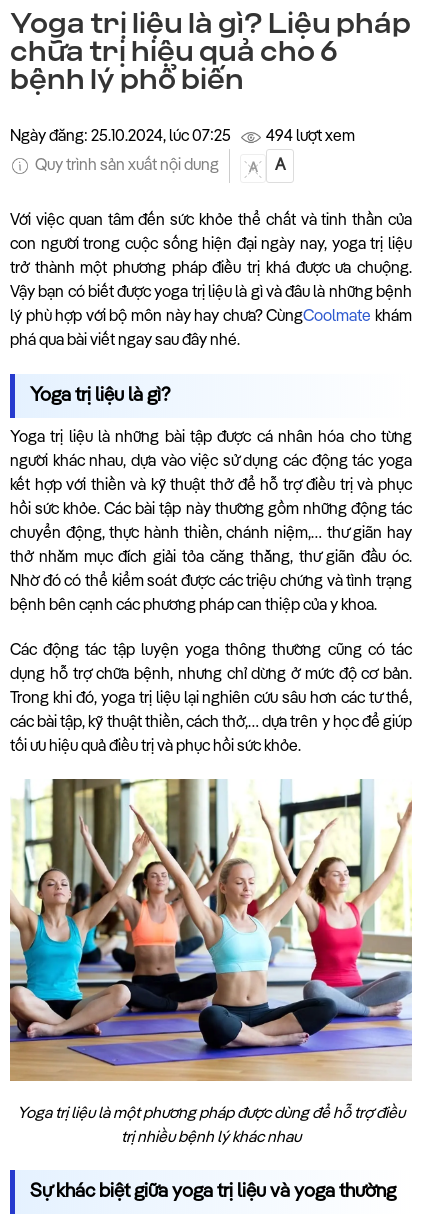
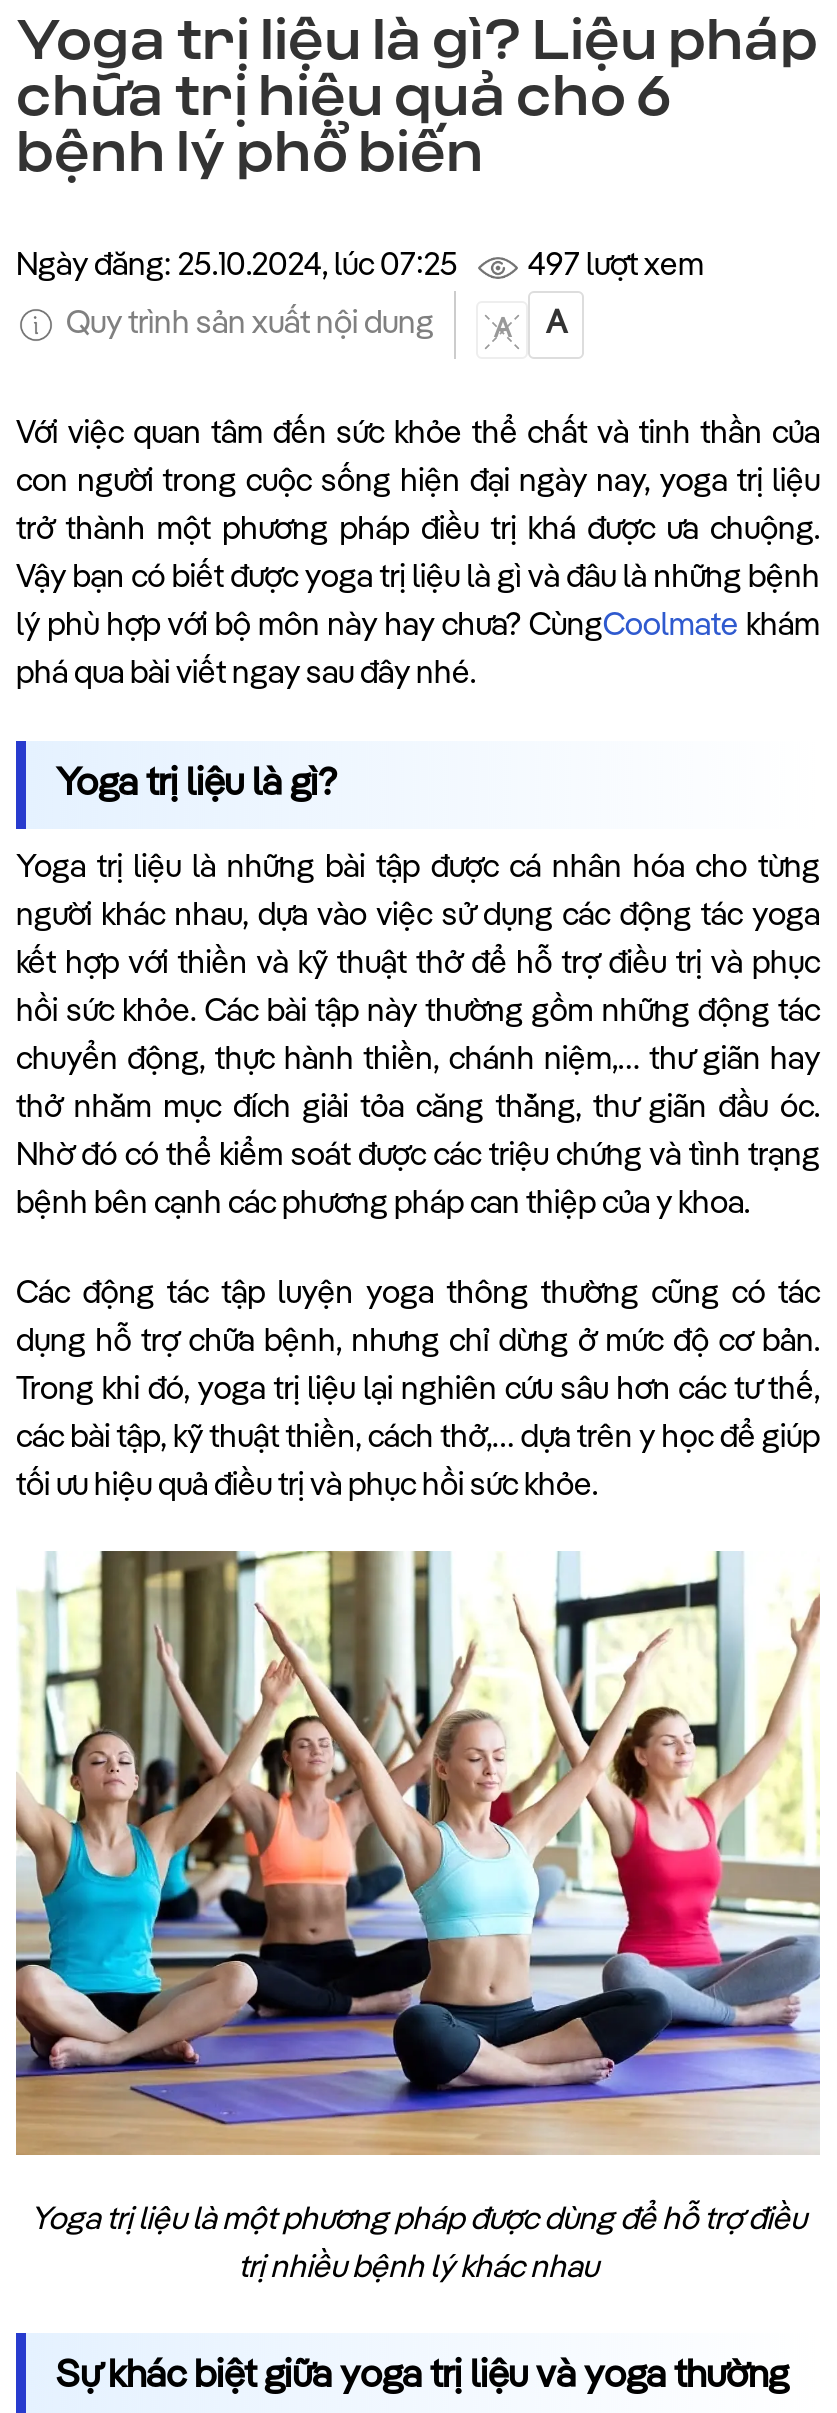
[266,129,355,145] 494 lượt xem -> [528,251,704,283] 497 lượt xem

